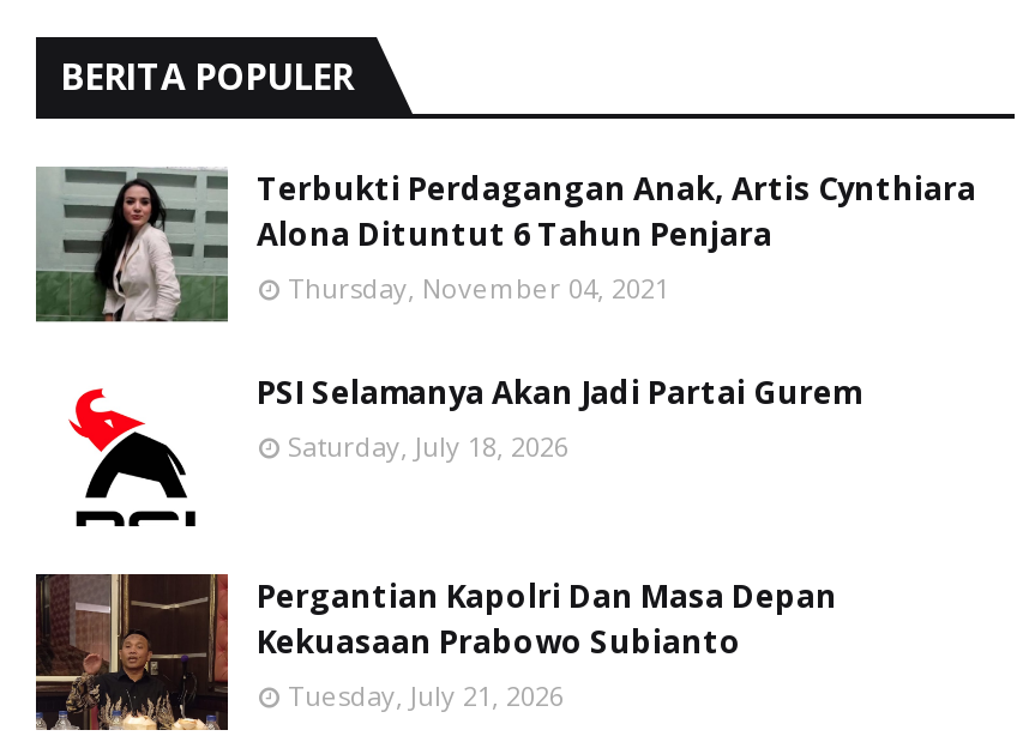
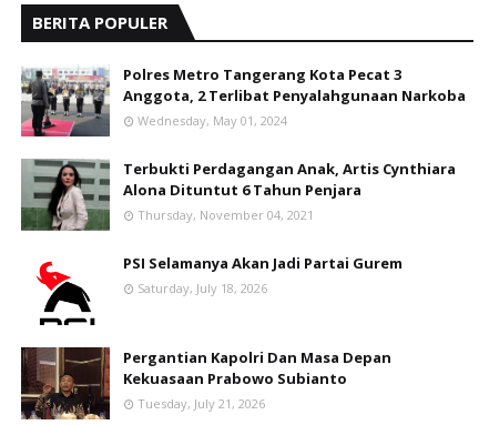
none -> [20,64,466,138] [image] | Polres Metro Tangerang Kota Pecat 3 | Anggota, 2 Terlibat Penyalahgunaan Narkoba | Wednesday, May 01, 2024

